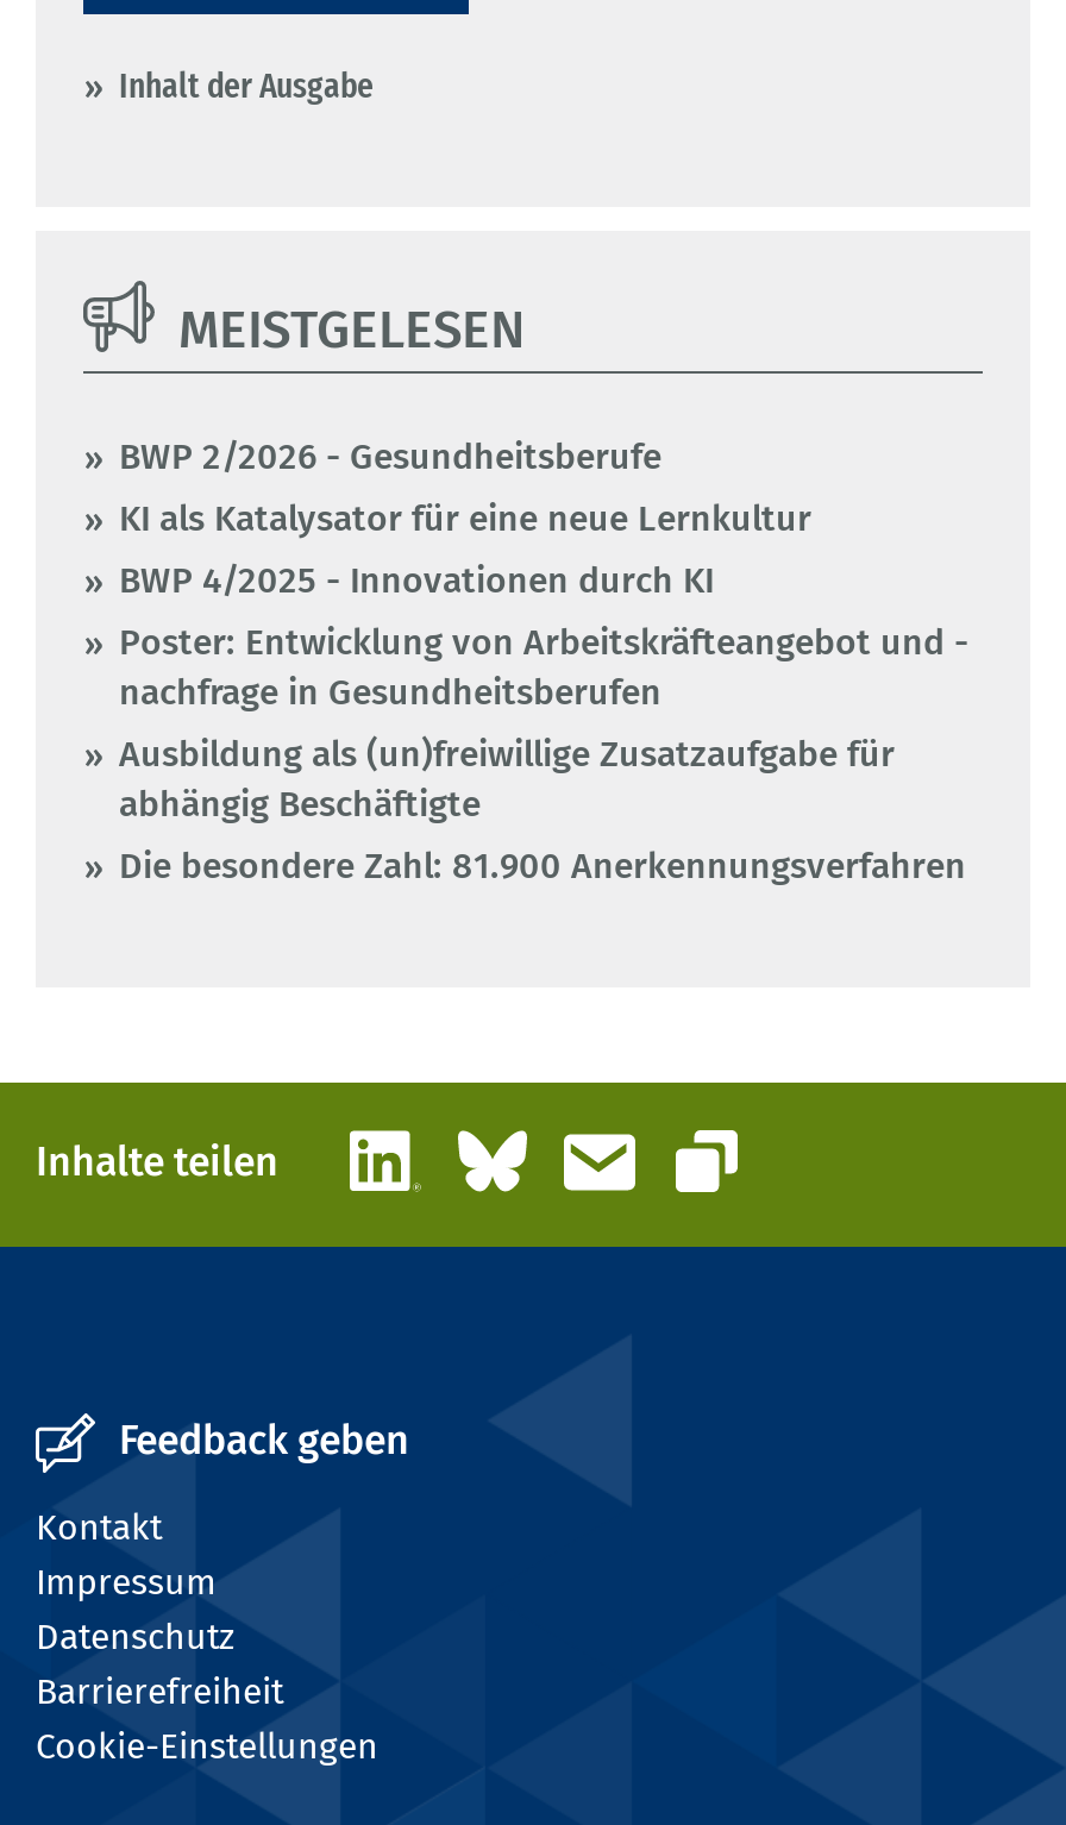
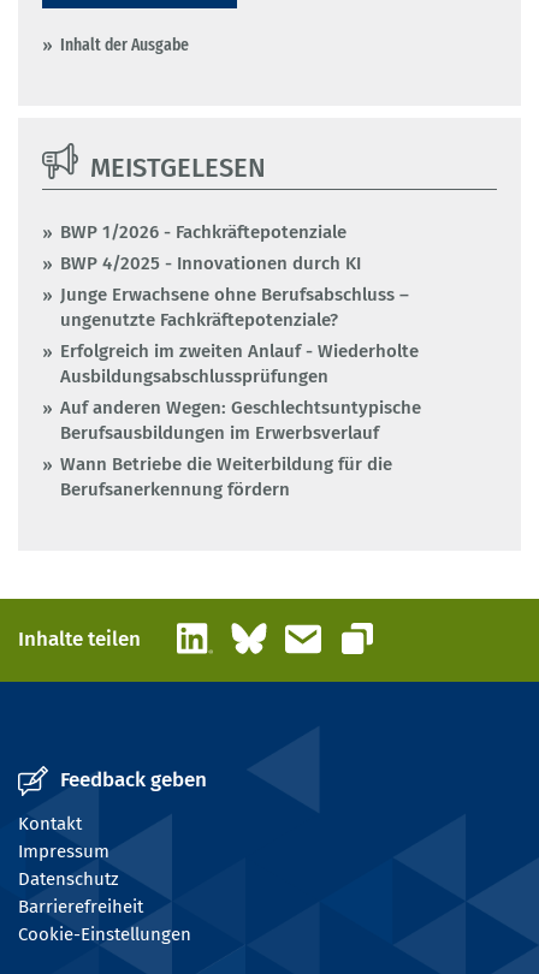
[119,435,811,540] BWP 2/2026 - Gesundheitsberufe | KI als Katalysator für eine neue Lernkultur -> [60,221,346,243] BWP 1/2026 - Fachkräftepotenziale
moved [119,559,714,602] -> [60,252,361,274]: BWP 4/2025 - Innovationen durch KI
[119,621,968,887] Poster: Entwicklung von Arbeitskräfteangebot und - | nachfrage in Gesundheitsberufen | Ausbildung als (un)freiwillige Zusatzaufgabe für | abhängig Beschäftigte | Die besondere Zahl: 81.900 Anerkennungsverfahren -> [60,284,421,500] Junge Erwachsene ohne Berufsabschluss – | ungenutzte Fachkräftepotenziale? | Erfolgreich im zweiten Anlauf - Wiederholte | Ausbildungsabschlussprüfungen | Auf anderen Wegen: Geschlechtsuntypische | Berufsausbildungen im Erwerbsverlauf | Wann Betriebe die Weiterbildung für die | Berufsanerkennung fördern

